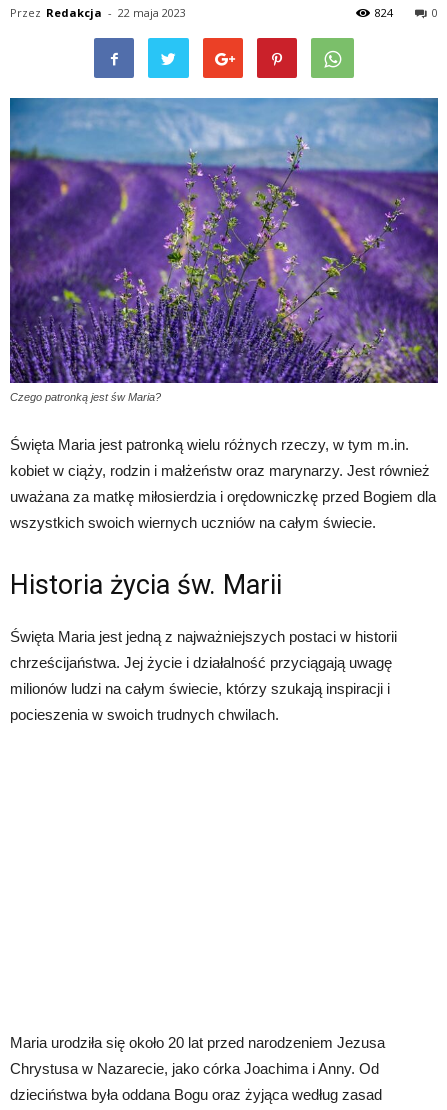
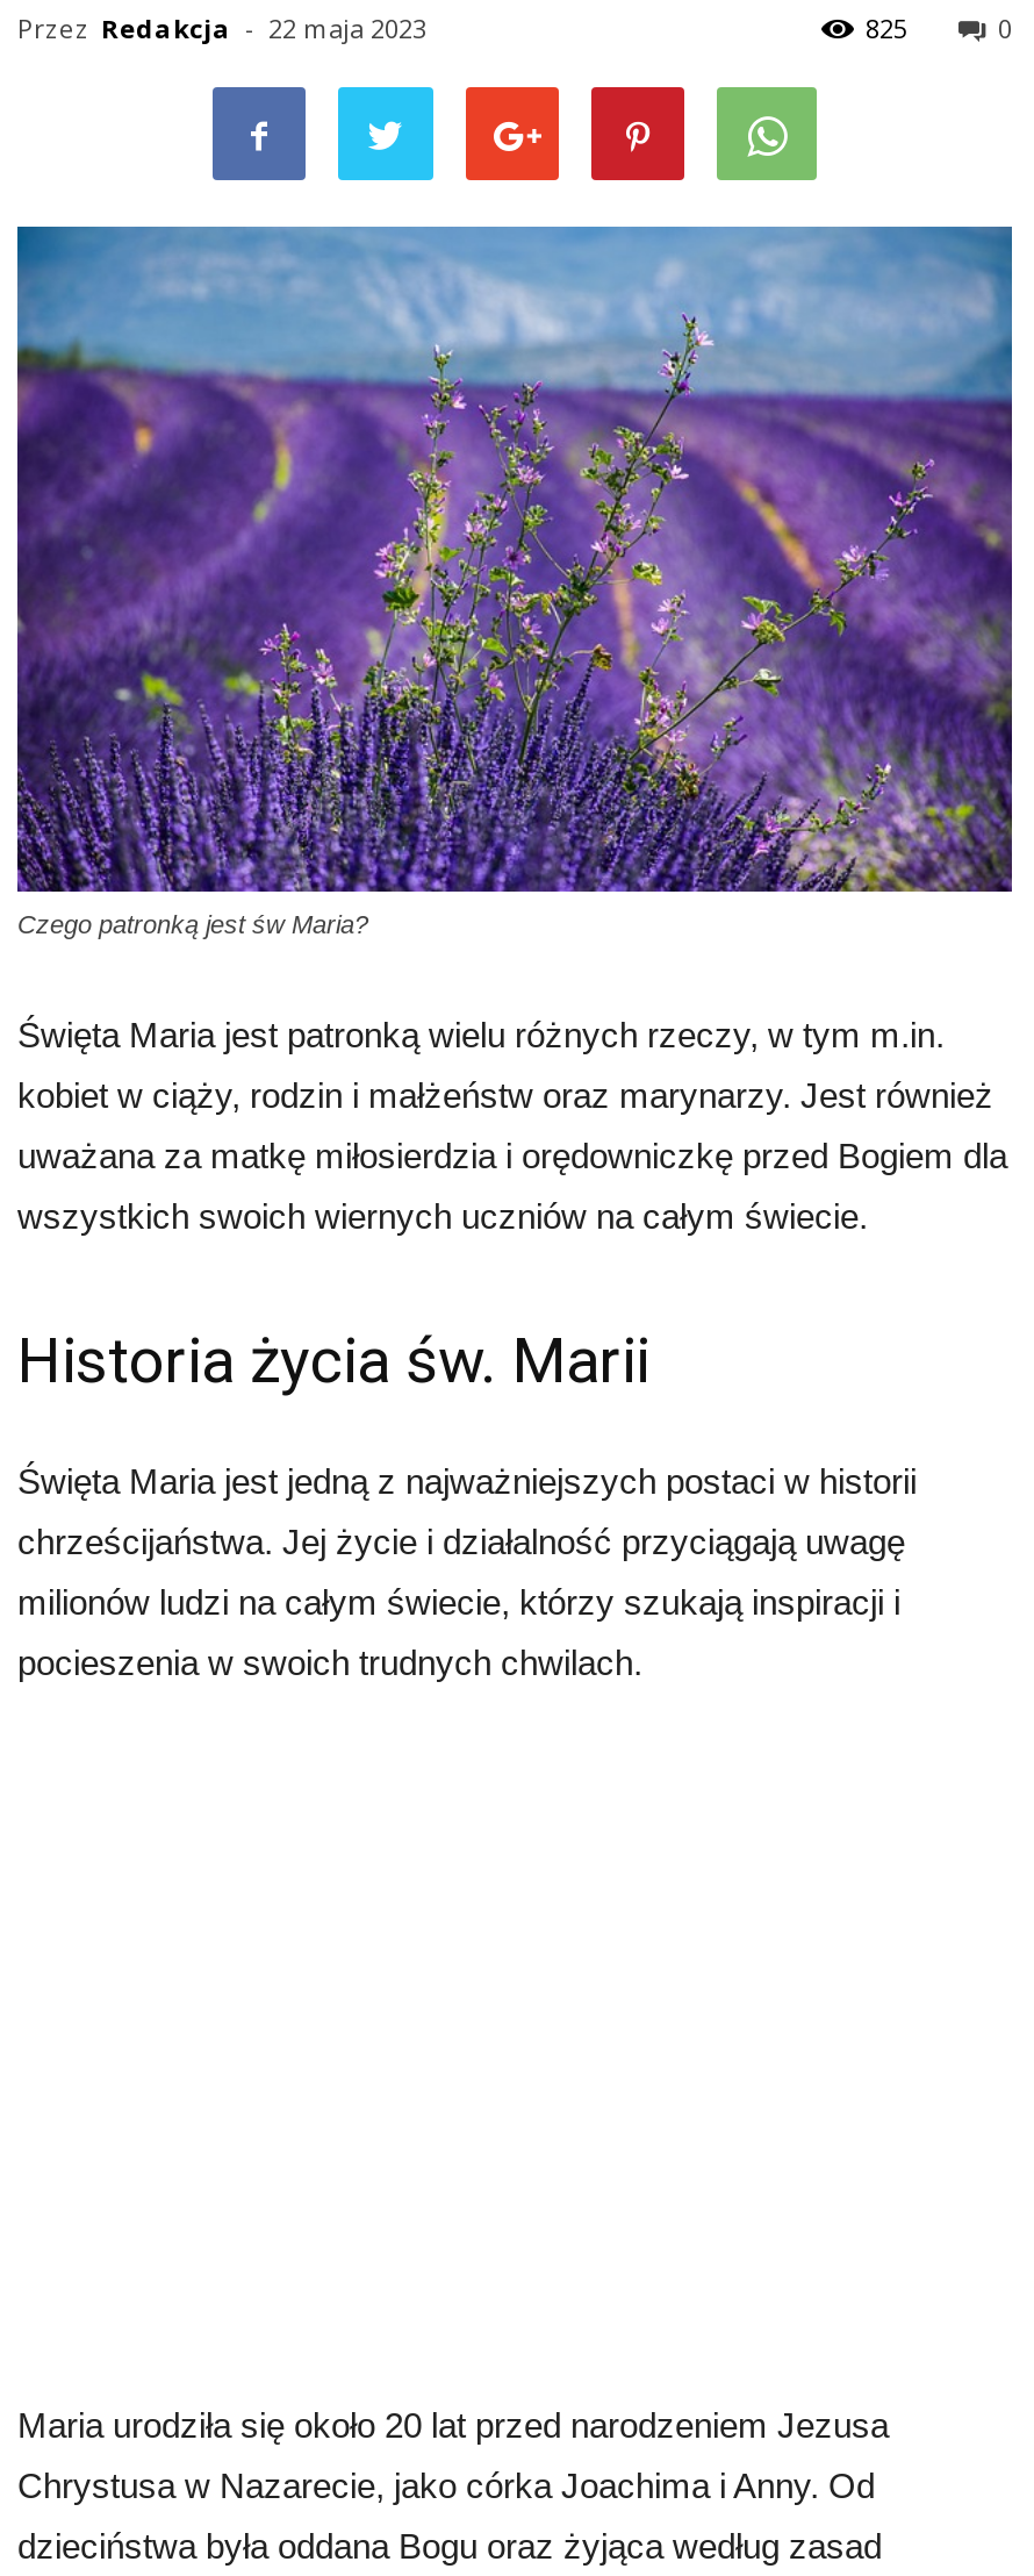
[375,5,393,20] 824 -> [866,10,907,45] 825

